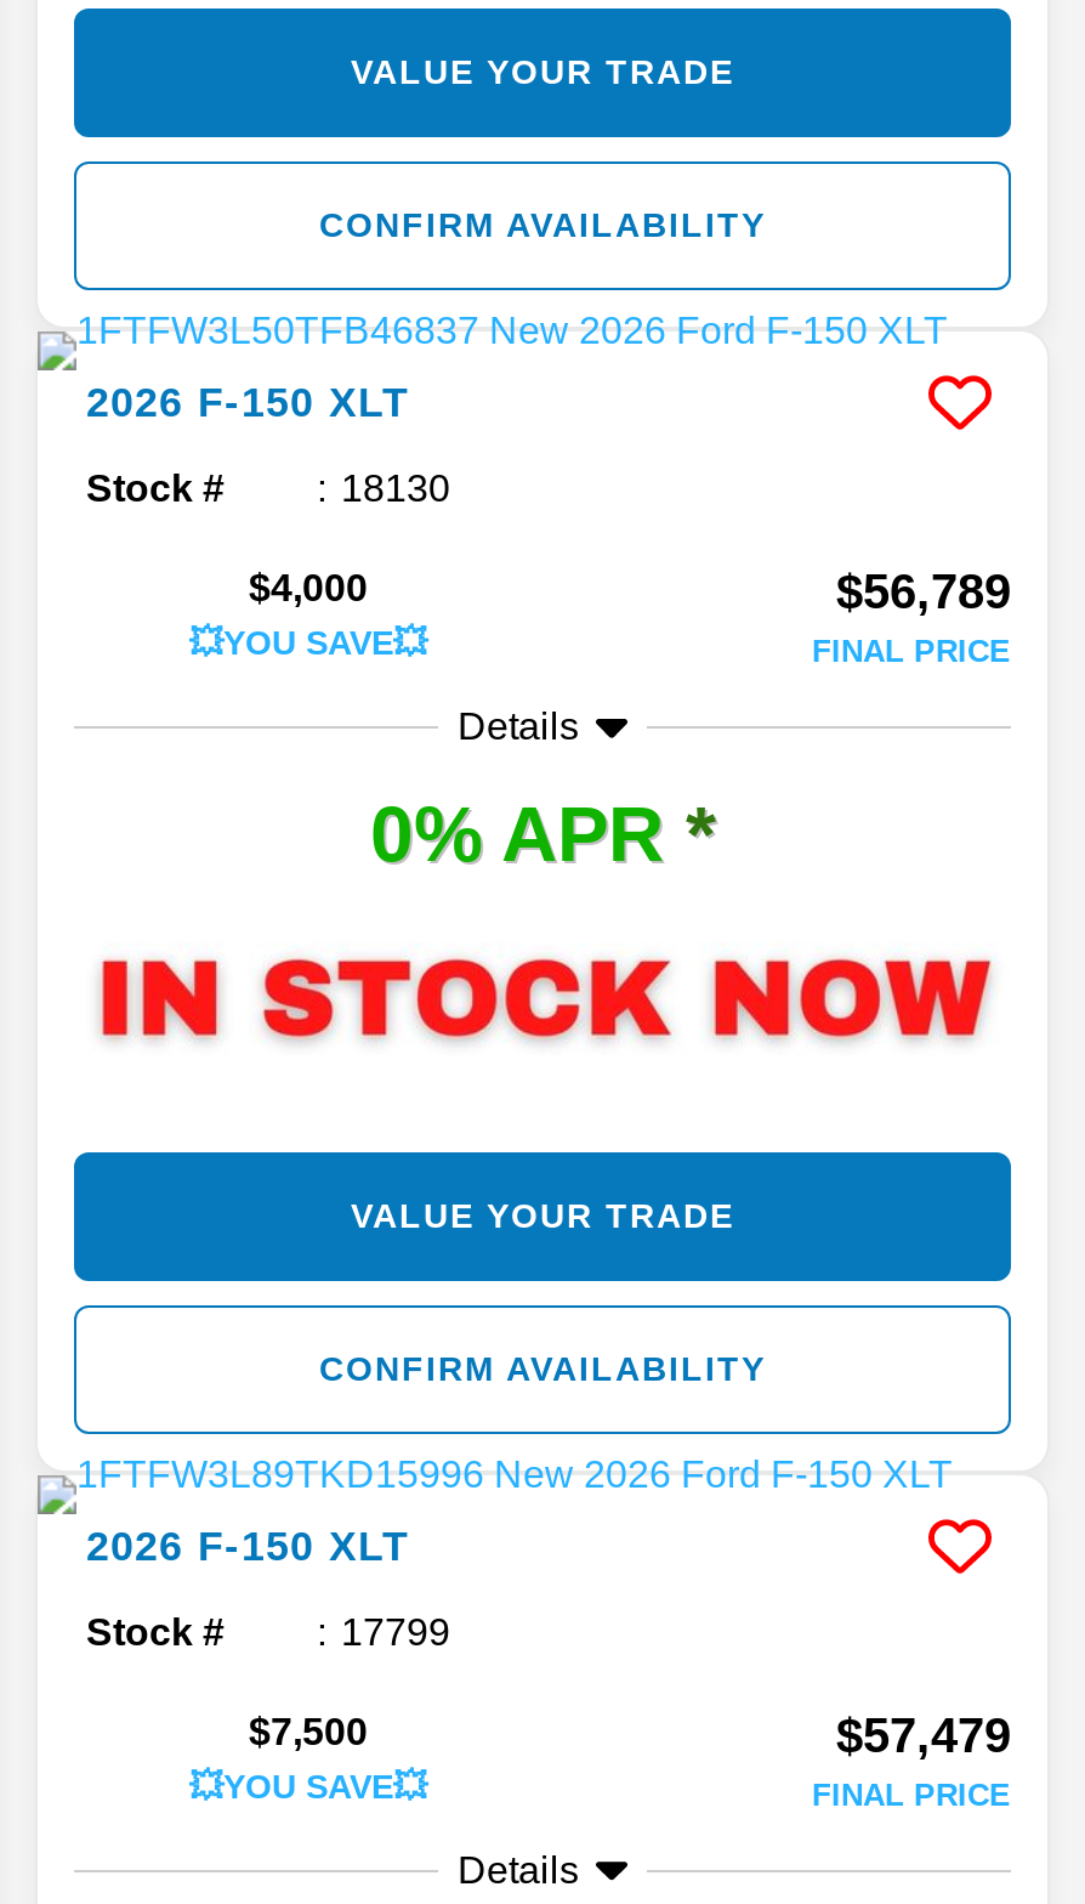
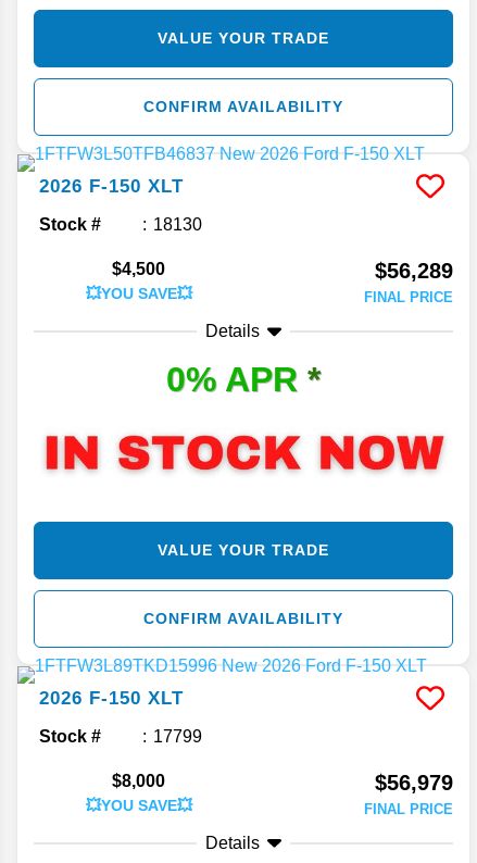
[249,567,368,609] $4,000 -> [112,260,165,278] $4,500
[836,565,1011,618] $56,789 -> [375,259,453,283] $56,289
[249,1710,368,1751] $7,500 -> [112,771,165,790] $8,000
[836,1708,1011,1761] $57,479 -> [375,770,453,794] $56,979

